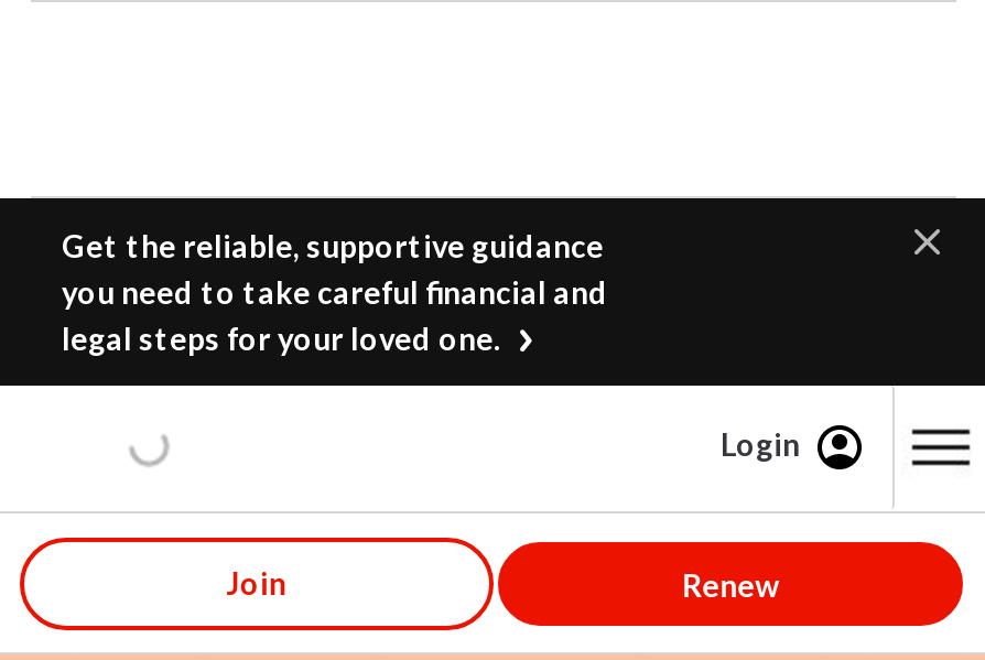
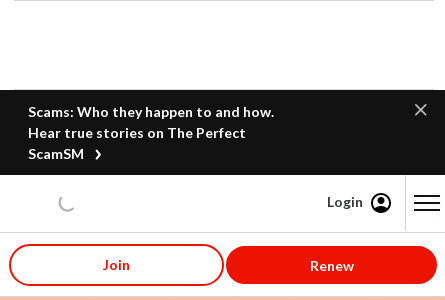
[62,227,608,357] Get the reliable, supportive guidance | you need to take careful financial and | legal steps for your loved one. -> [28,103,274,162] Scams: Who they happen to and how. | Hear true stories on The Perfect | ScamSM

